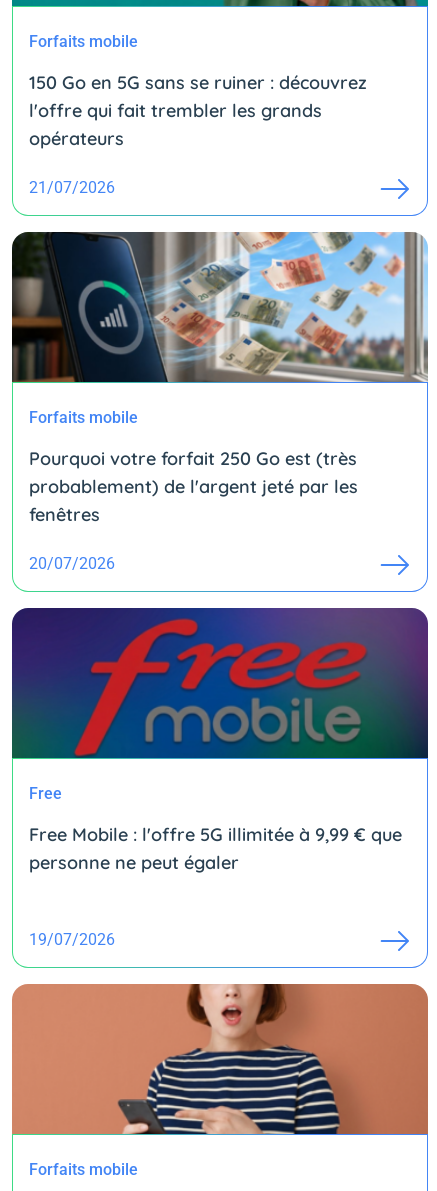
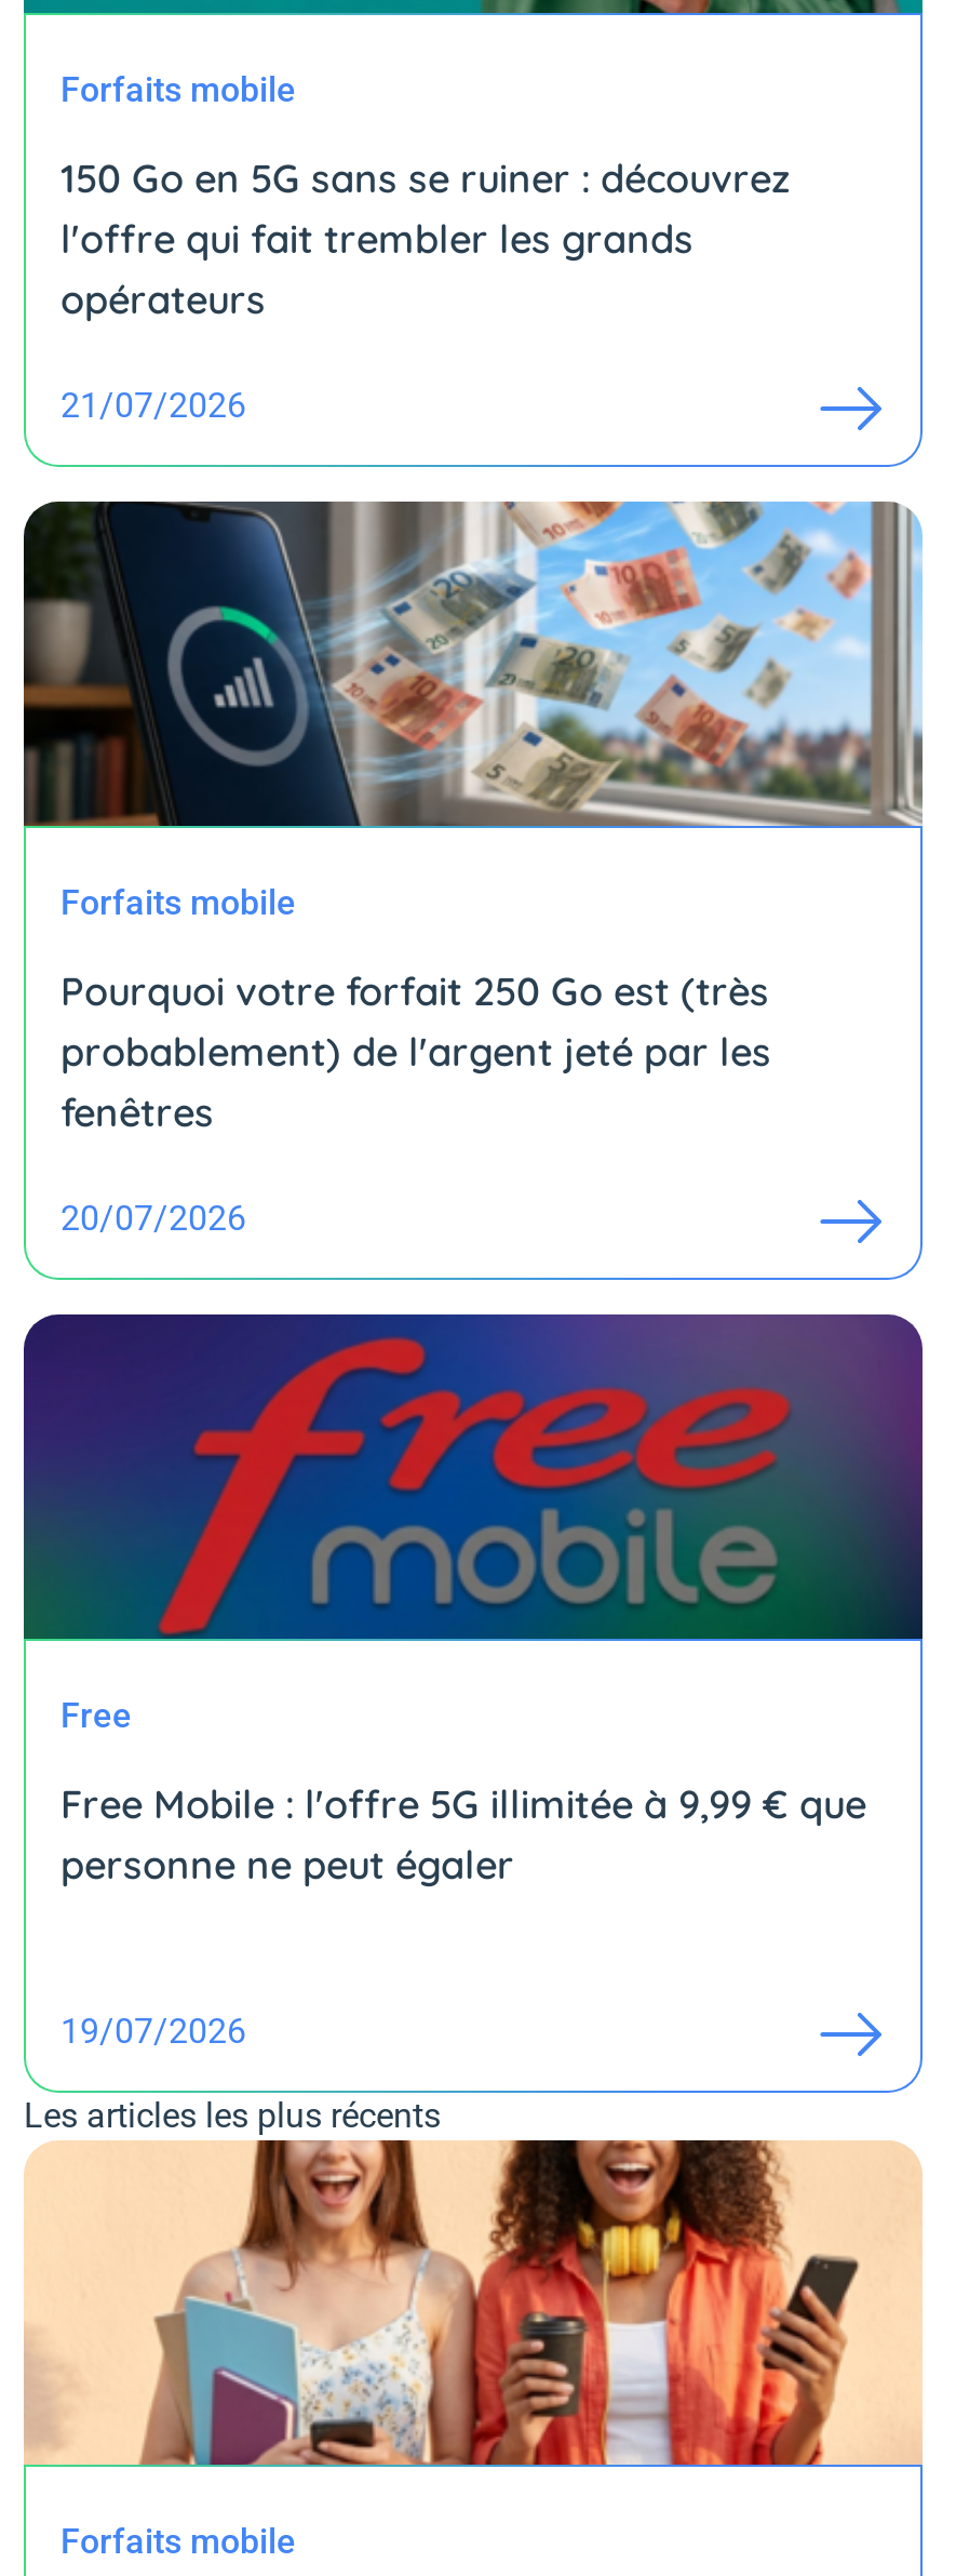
none -> [24,2095,441,2136] Les articles les plus récents
[12,983,428,1135] [image] -> [26,2138,920,2467] [image]

